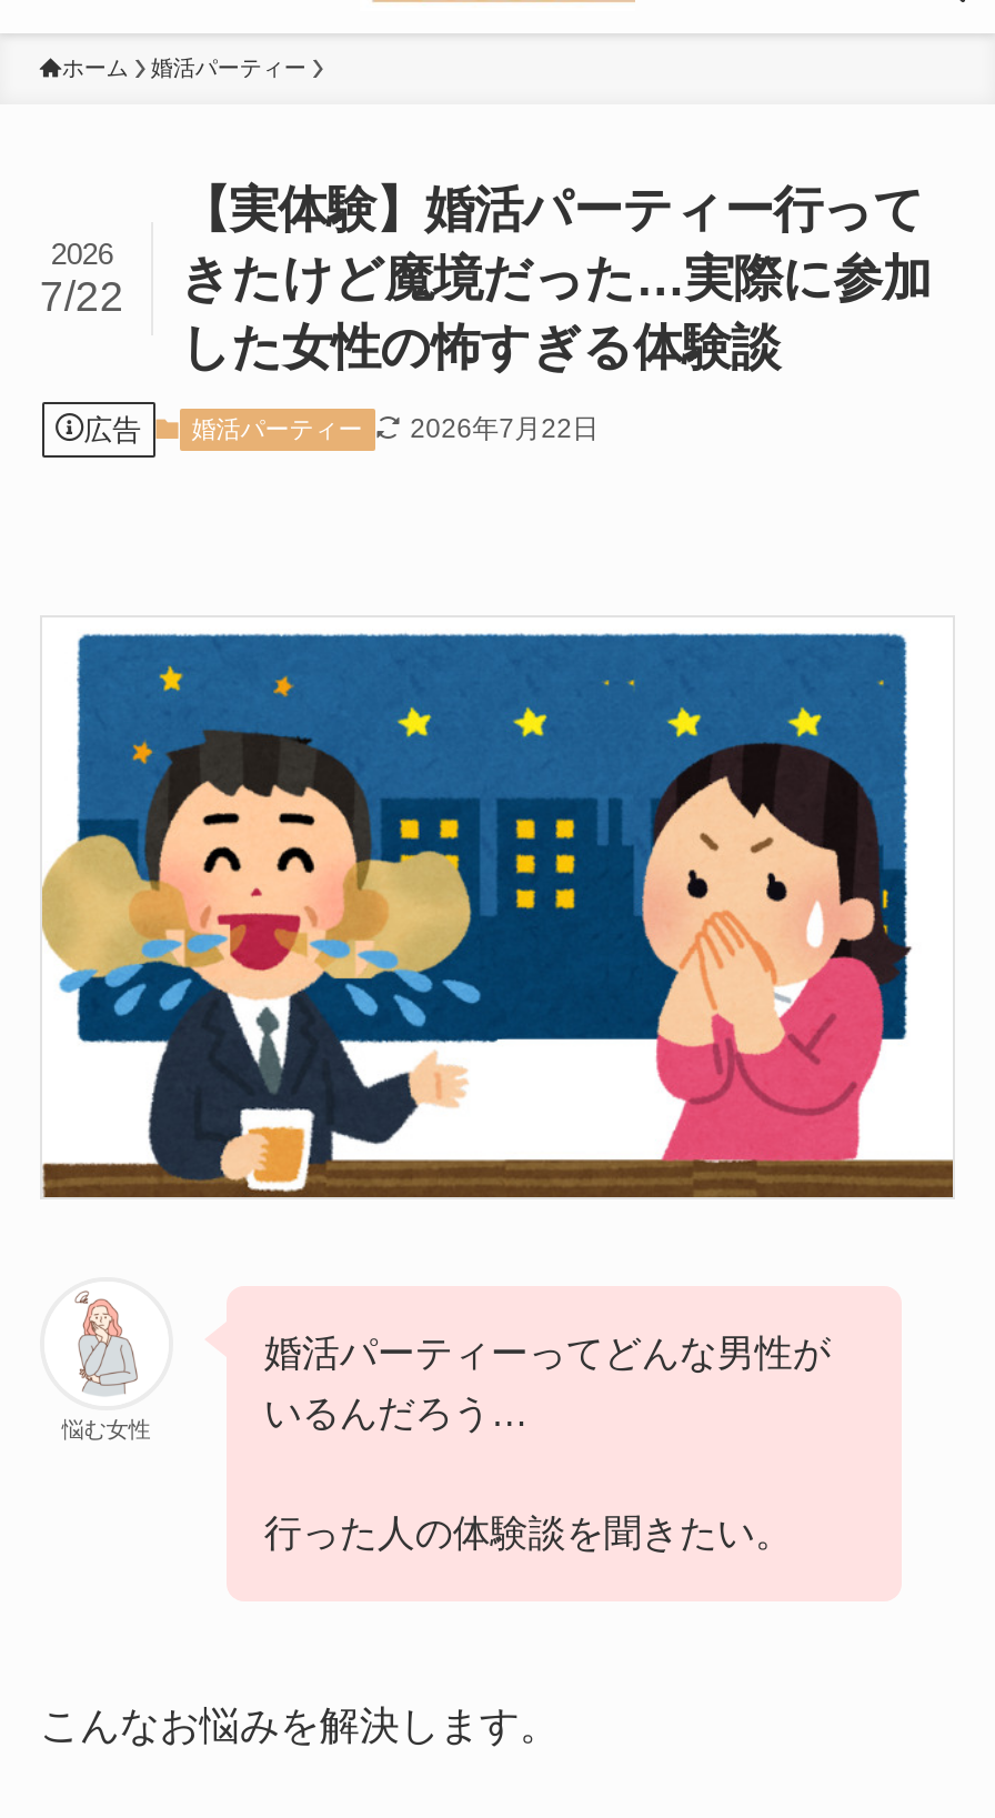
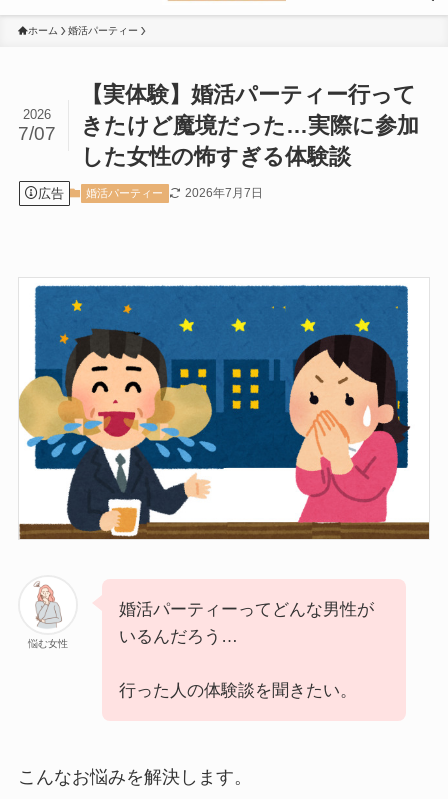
[40,251,931,320] 7/22 きたけど魔境だった…実際に参加 -> [18,113,419,144] 7/07 きたけど魔境だった…実際に参加
[84,413,599,446] 広告 婚活パーティー 2026年7月22日 -> [38,186,263,201] 広告 婚活パーティー 2026年7月7日

